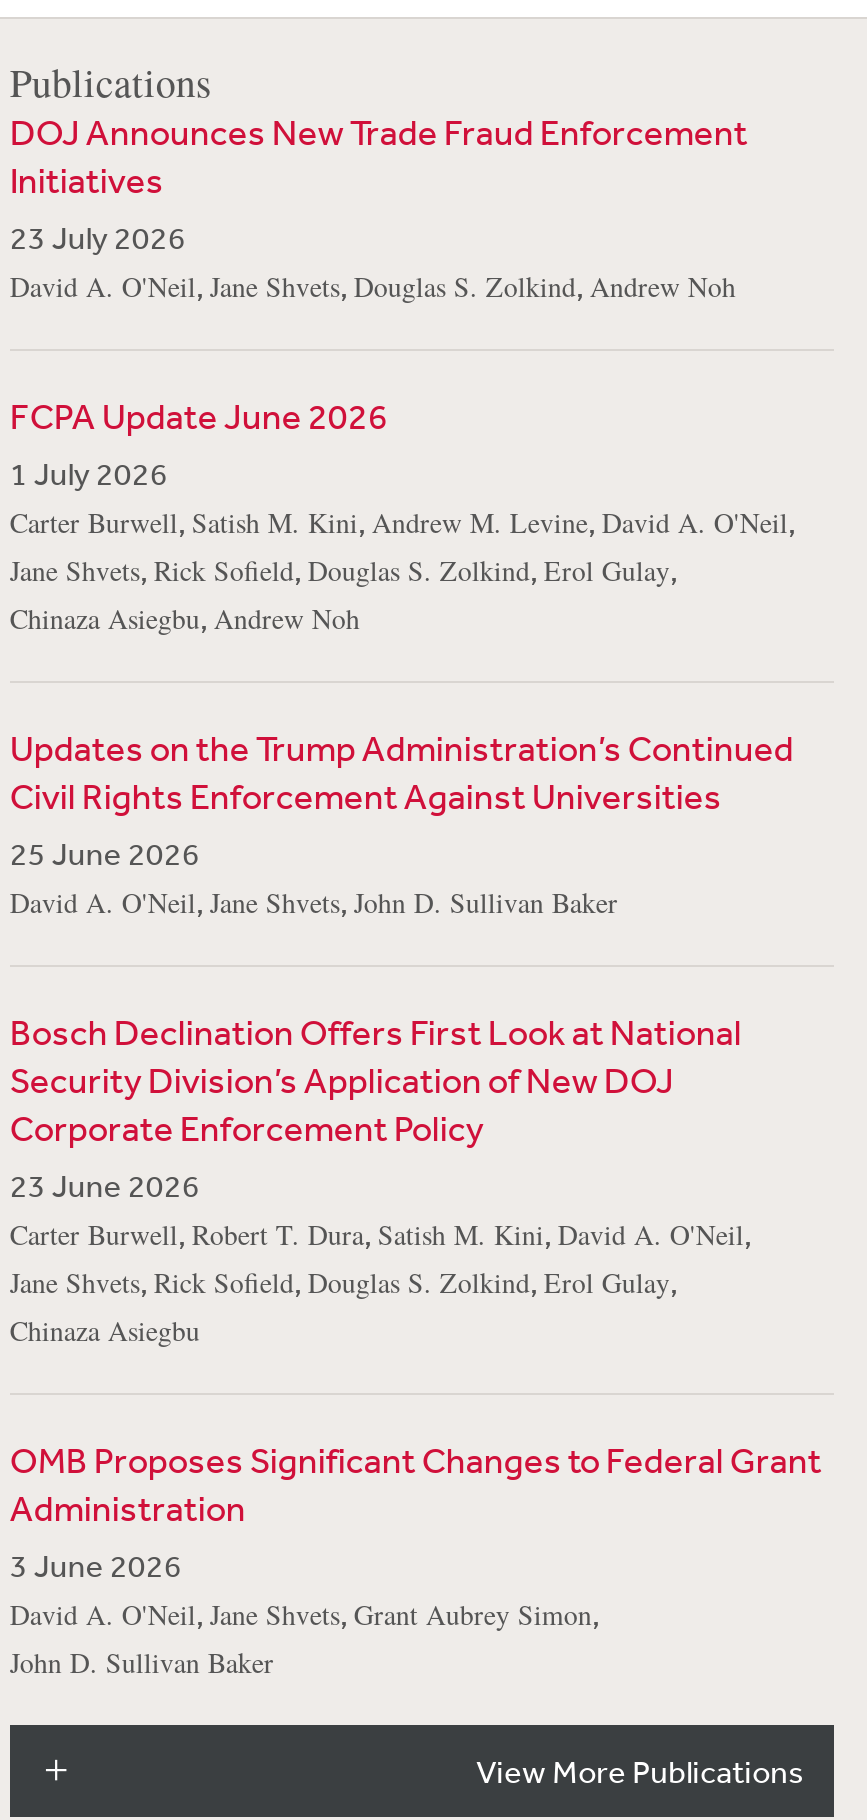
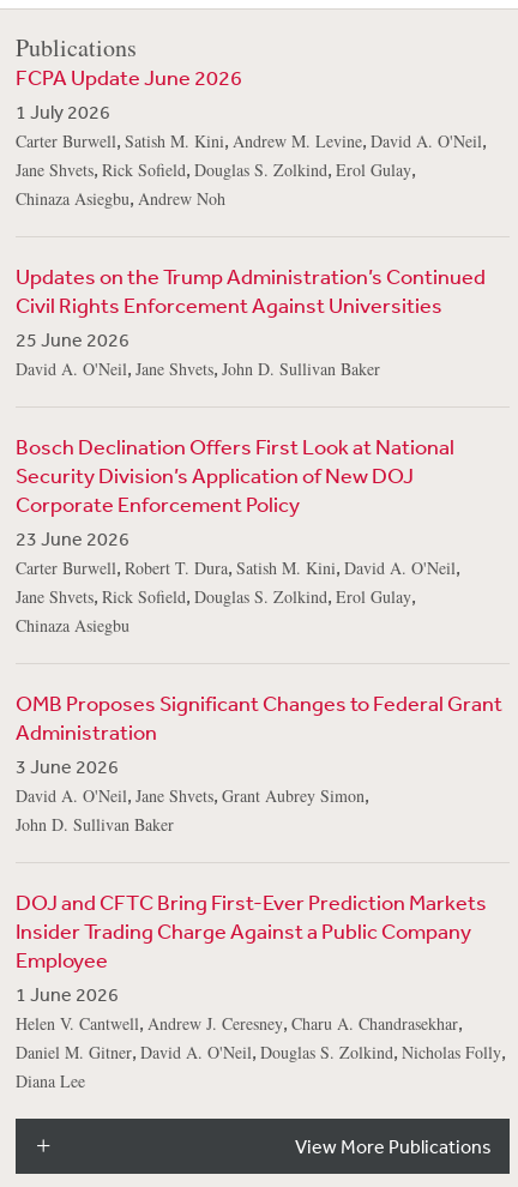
[10,109,748,305] DOJ Announces New Trade Fraud Enforcement | Initiatives | 23 July 2026 | David A. O'Neil, Jane Shvets, Douglas S. Zolkind, Andrew Noh -> none
moved [10,393,822,1681] -> [15,64,502,836]: FCPA Update June 2026 | 1 July 2026 | Carter Burwell, Satish M. Kini, Andrew M. Levine, David A. O'Neil, | ... | David A. O'Neil, Jane Shvets, Grant Aubrey Simon, | John D. Sullivan Baker
none -> [15,889,506,1092] DOJ and CFTC Bring First-Ever Prediction Markets | Insider Trading Charge Against a Public Company | Employee | 1 June 2026 | Helen V. Cantwell, Andrew J. Ceresney, Charu A. Chandrasekhar, | Daniel M. Gitner, David A. O'Neil, Douglas S. Zolkind, Nicholas Folly, | Diana Lee

